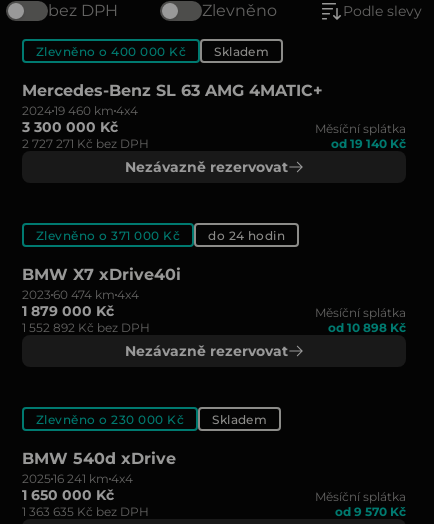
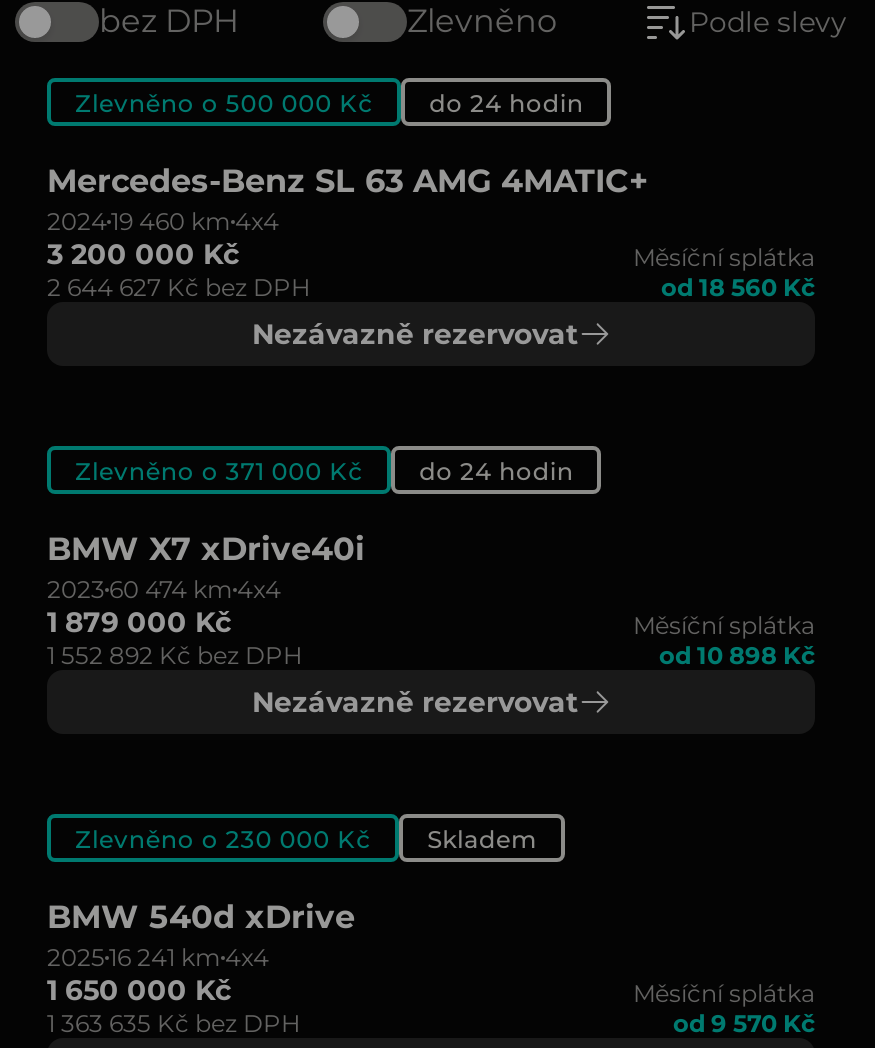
[36,43,269,58] Zlevněno o 400 000 Kč | Skladem -> [75,87,584,117] Zlevněno o 500 000 Kč | do 24 hodin
[22,118,118,136] 3 300 000 Kč -> [47,236,239,272] 3 200 000 Kč
[22,136,149,151] 2 727 271 Kč bez DPH -> [47,272,311,302] 2 644 627 Kč bez DPH
[331,136,406,151] od 19 140 Kč -> [661,272,815,302] od 18 560 Kč

